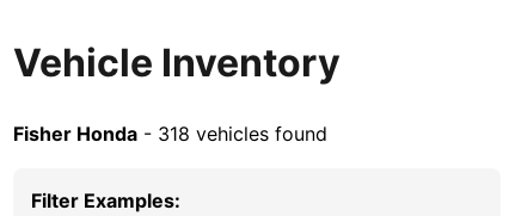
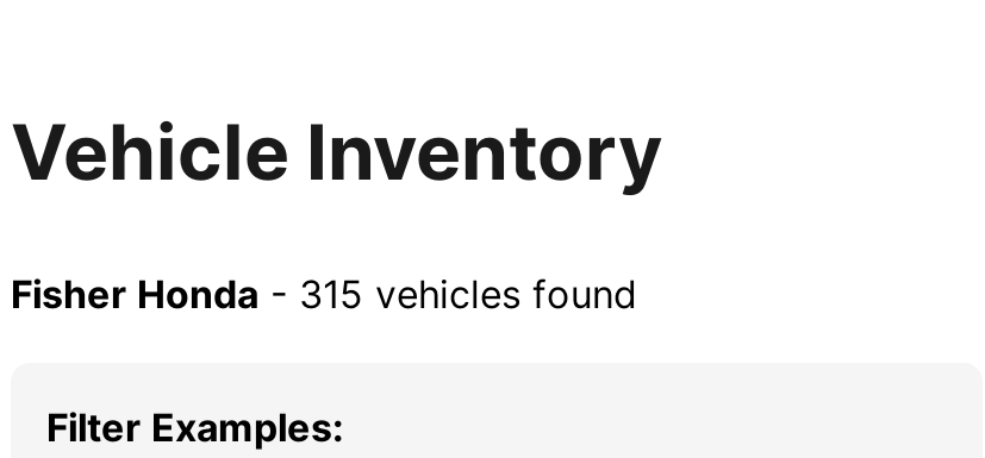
[13,122,327,145] Fisher Honda - 318 vehicles found -> [11,270,637,317] Fisher Honda - 315 vehicles found

